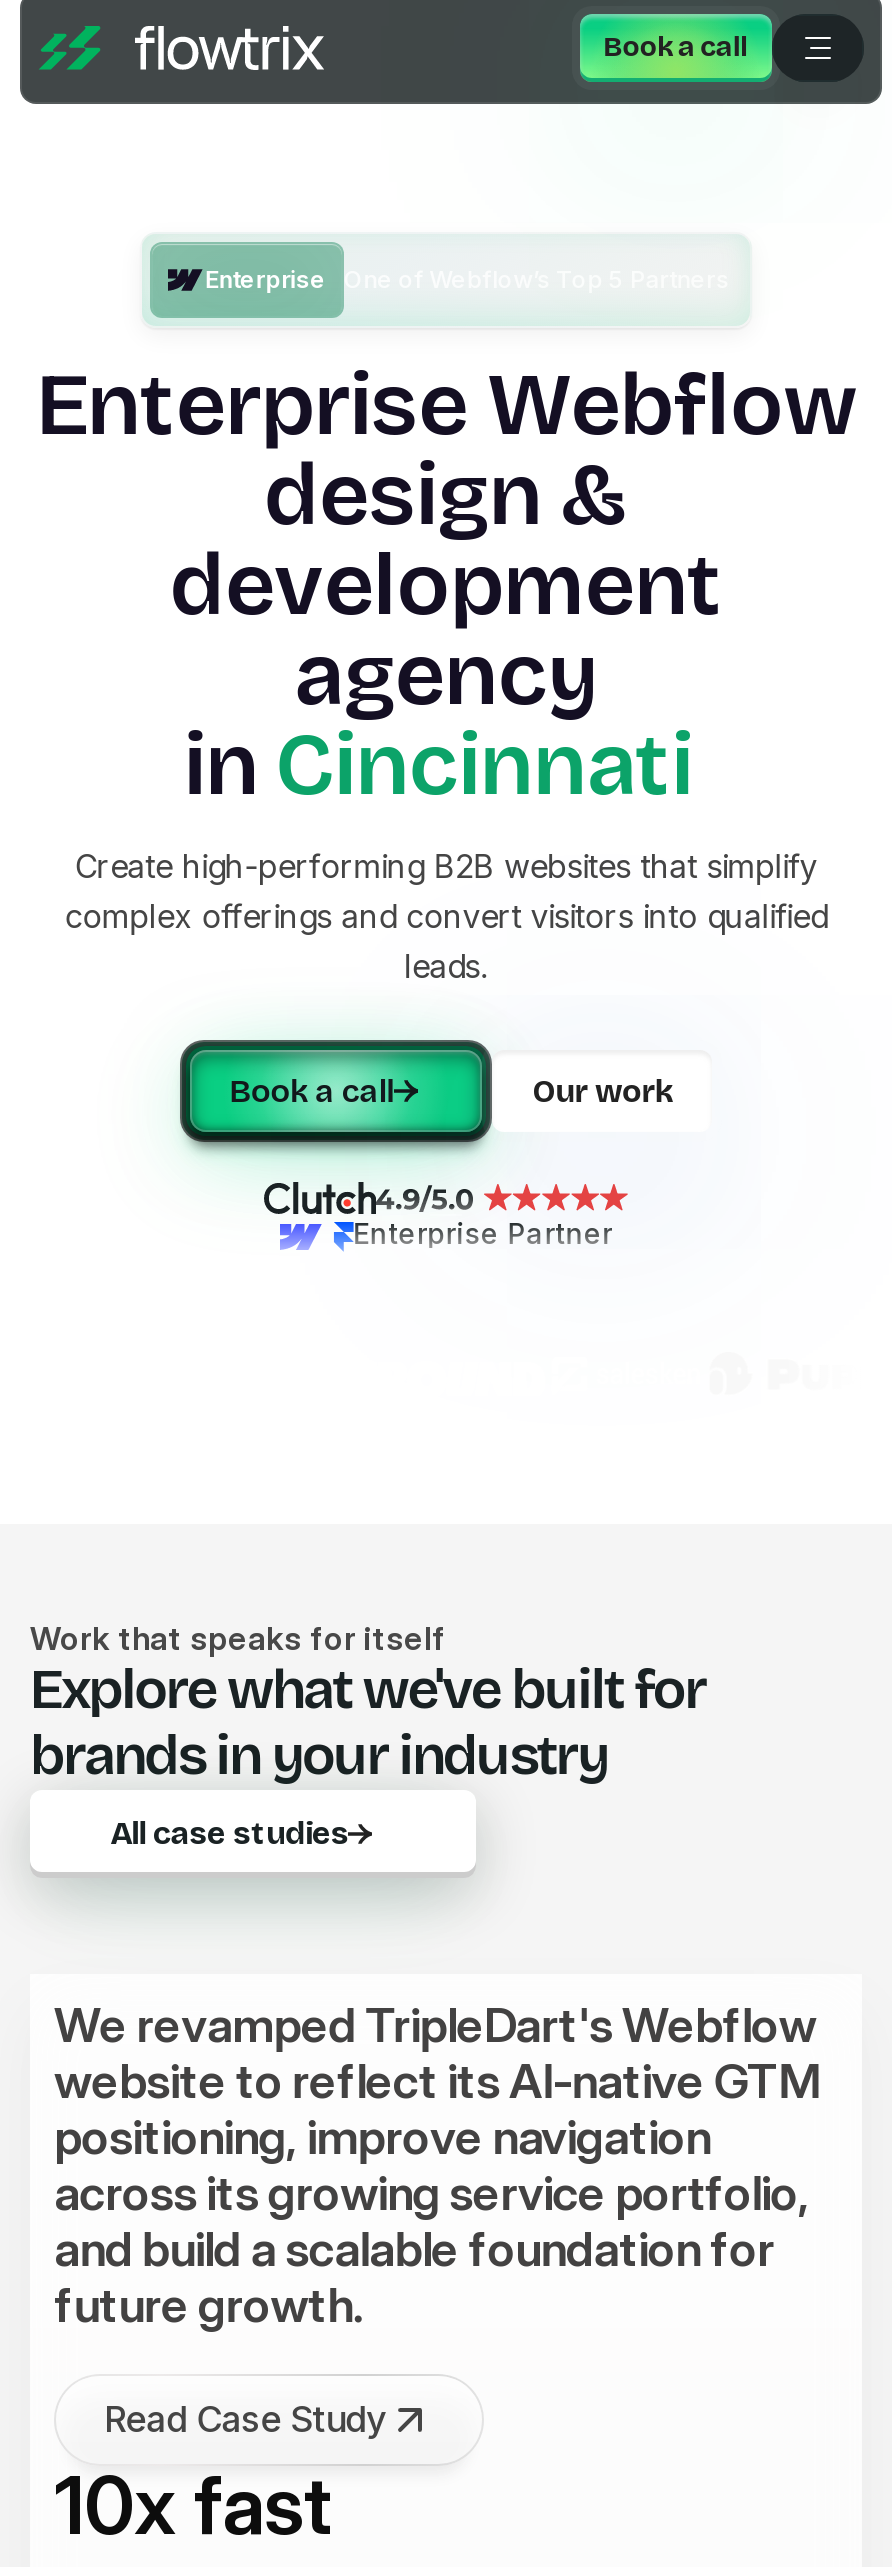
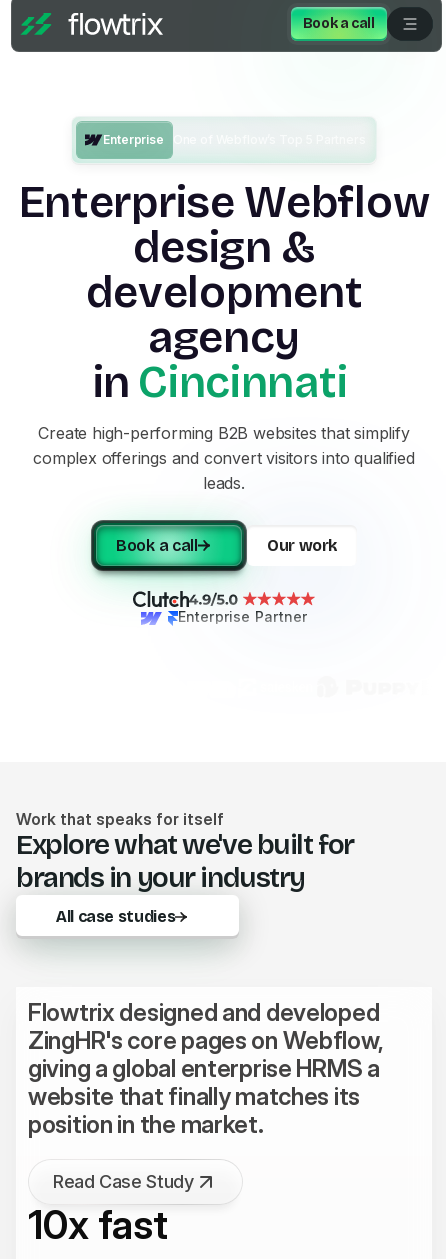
[54,1996,818,2334] We revamped TripleDart's Webflow | website to reflect its AI-native GTM | positioning, improve navigation | across its growing service portfolio, | and build a scalable foundation for | future growth. -> [28,998,383,1139] Flowtrix designed and developed | ZingHR's core pages on Webflow, | giving a global enterprise HRMS a | website that finally matches its | position in the market.

